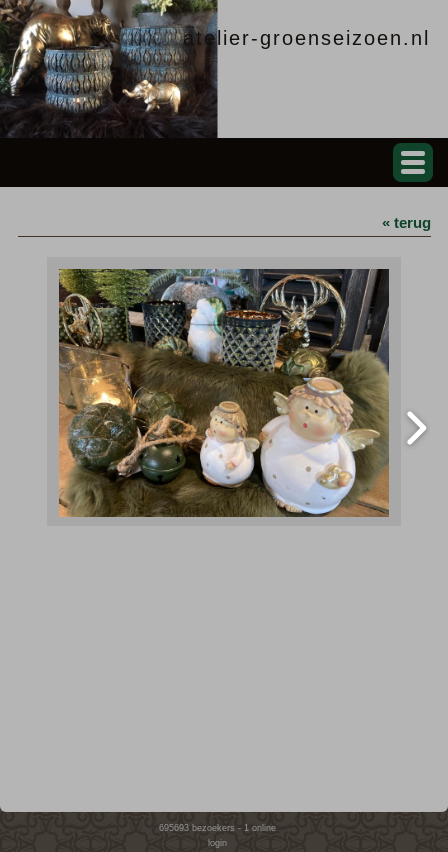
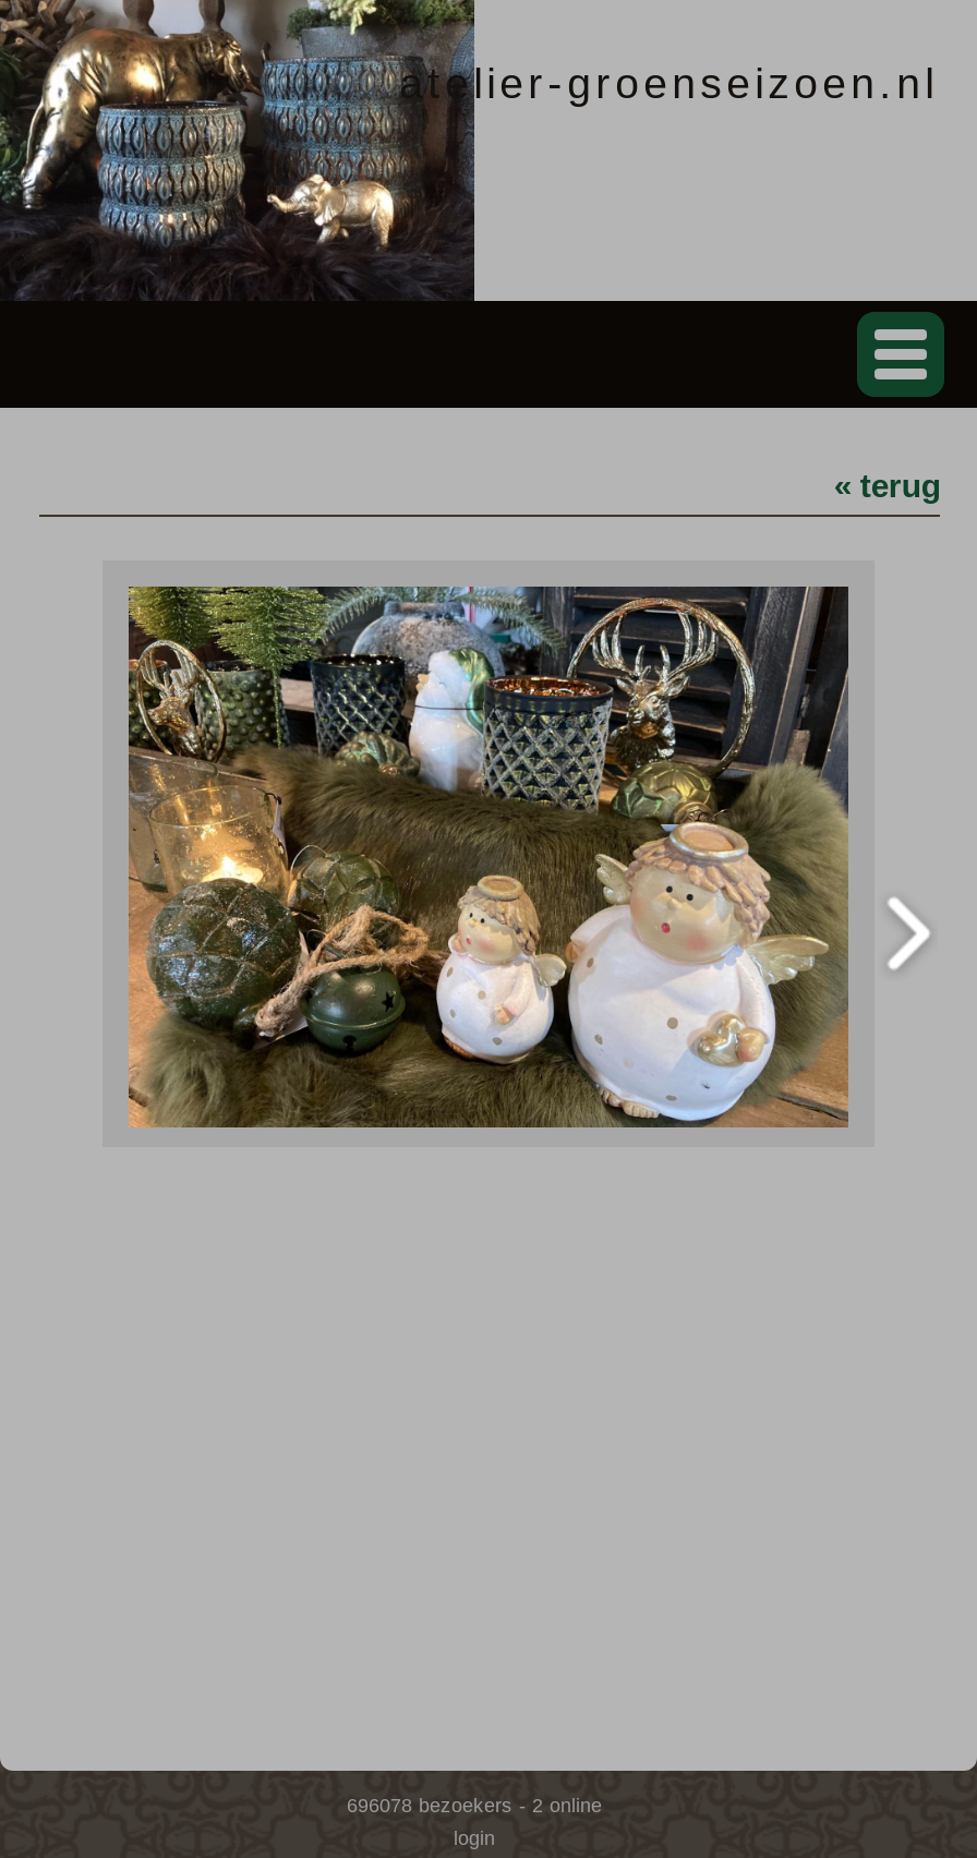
[159,823,276,833] 695693 bezoekers - 1 online -> [347,1795,602,1817] 696078 bezoekers - 2 online

